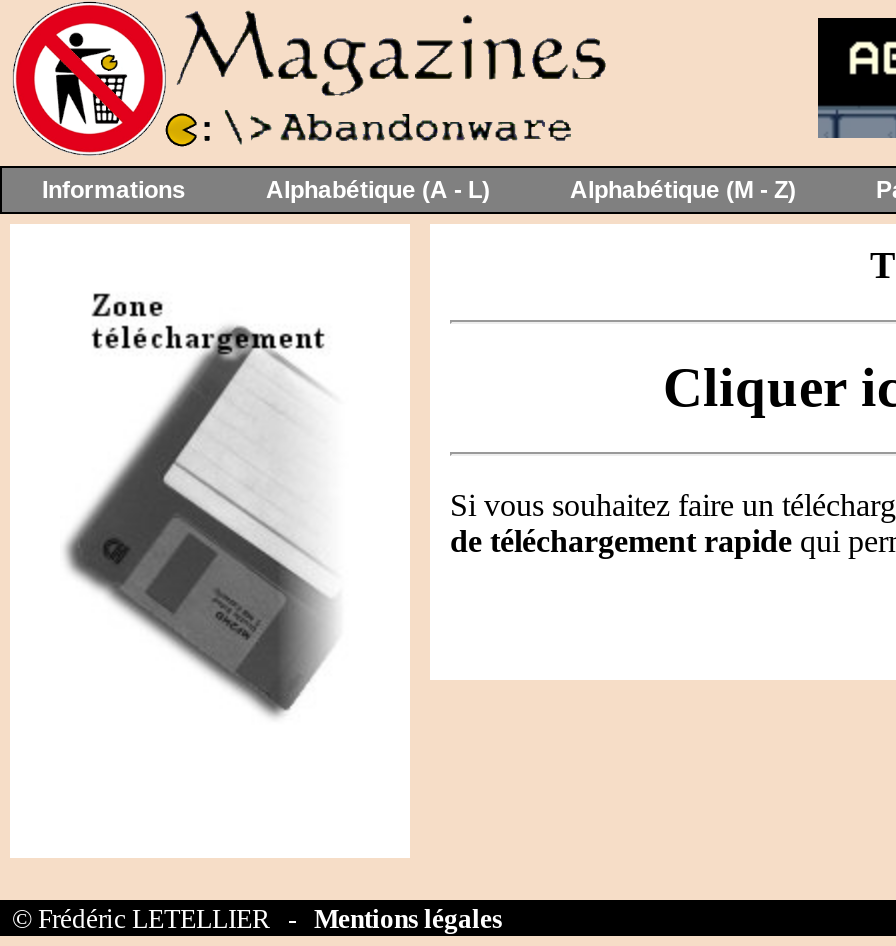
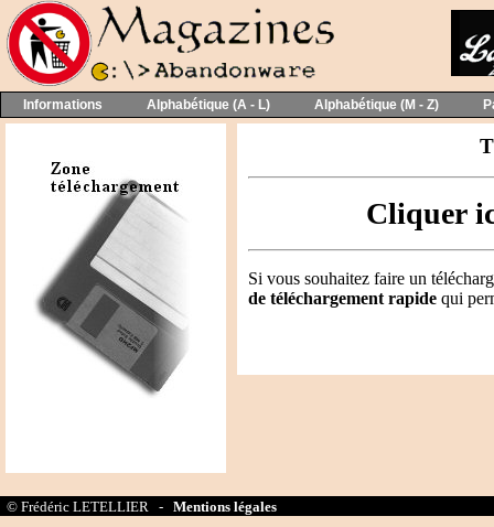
[816,40,890,140] [image] -> [450,23,491,76] [image]

